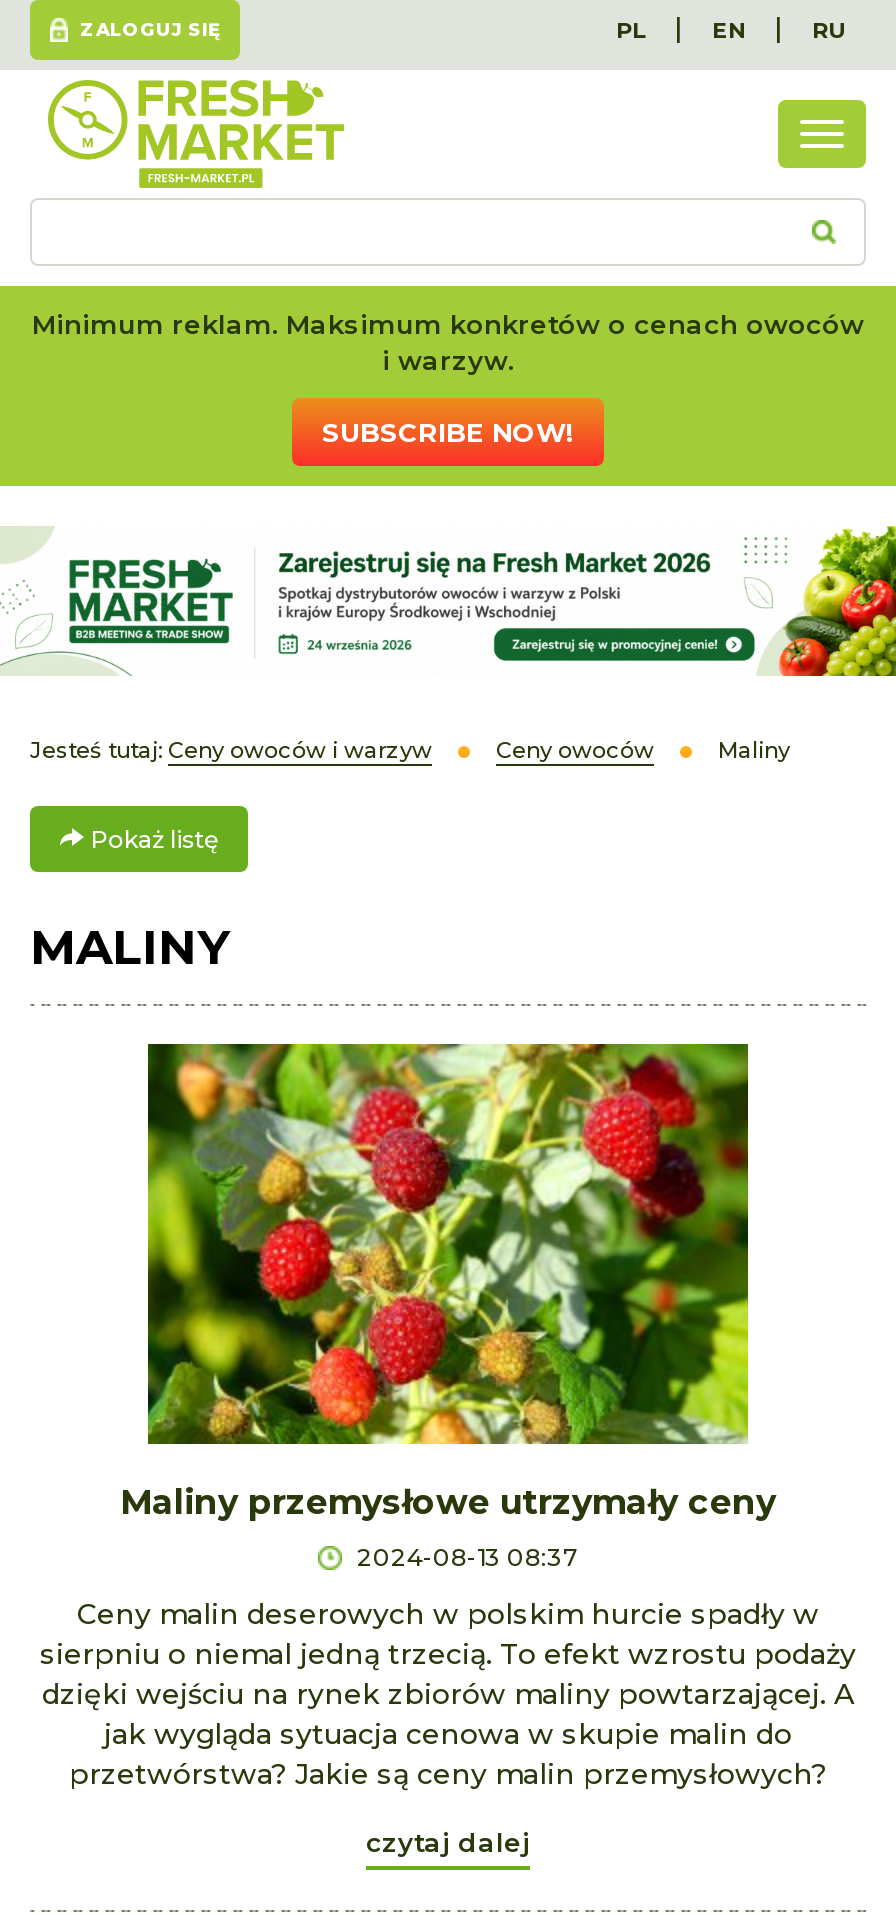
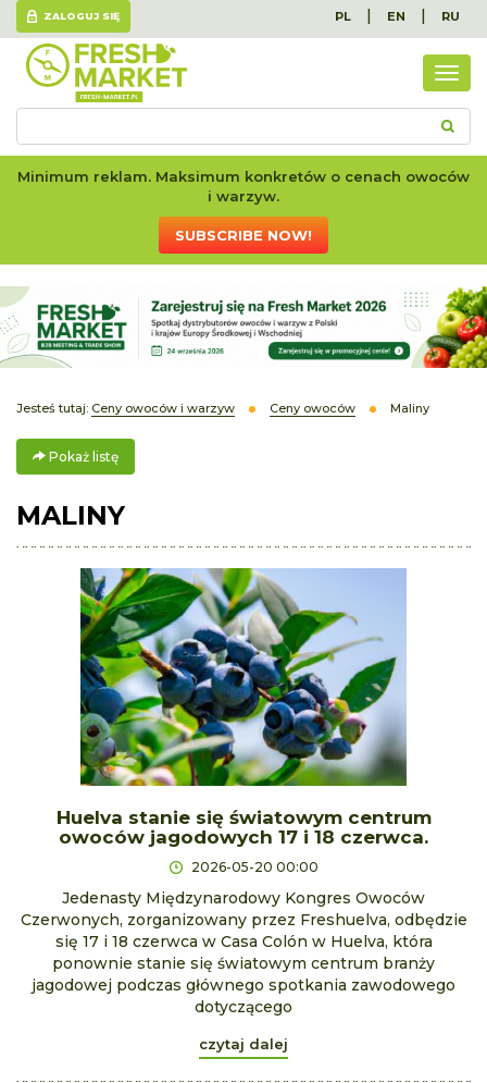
[146,1042,750,1390] [image] -> [79,567,408,787] [image]
[120,1481,776,1521] Maliny przemysłowe utrzymały ceny -> [56,806,431,848] Huelva stanie się światowym centrum | owoców jagodowych 17 i 18 czerwca.
[357,1541,579,1571] 2024-08-13 08:37 -> [191,858,318,875] 2026-05-20 00:00
[40,1595,856,1791] Ceny malin deserowych w polskim hurcie spadły w | sierpniu o niemal jedną trzecią. To efekt wzrostu podaży | dzięki wejściu na rynek zbiorów maliny powtarzającej. A | jak wygląda sytuacja cenowa w skupie malin do | przetwórstwa? Jakie są ceny malin przemysłowych? -> [20,888,467,1016] Jedenasty Międzynarodowy Kongres Owoców | Czerwonych, zorganizowany przez Freshuelva, odbędzie | się 17 i 18 czerwca w Casa Colón w Huelva, która | ponownie stanie się światowym centrum branży | jagodowej podczas głównego spotkania zawodowego | dotyczącego

